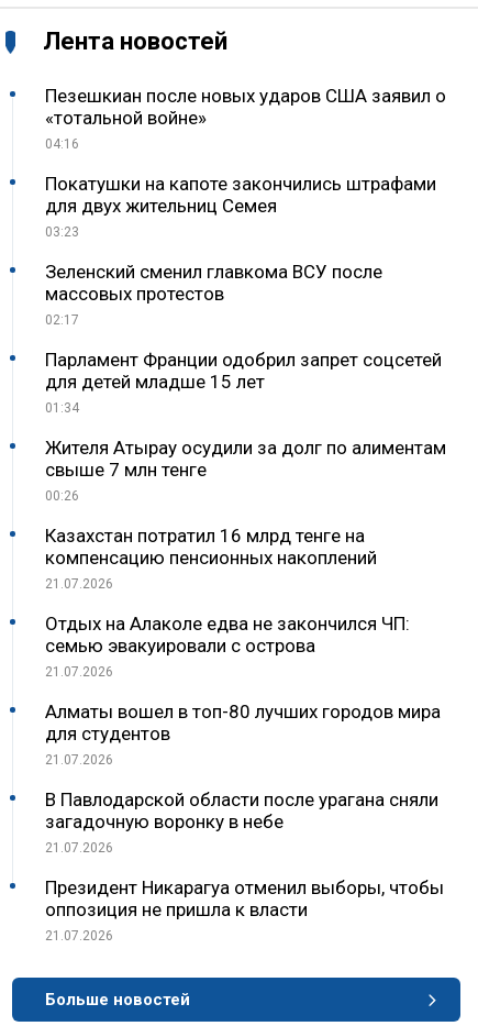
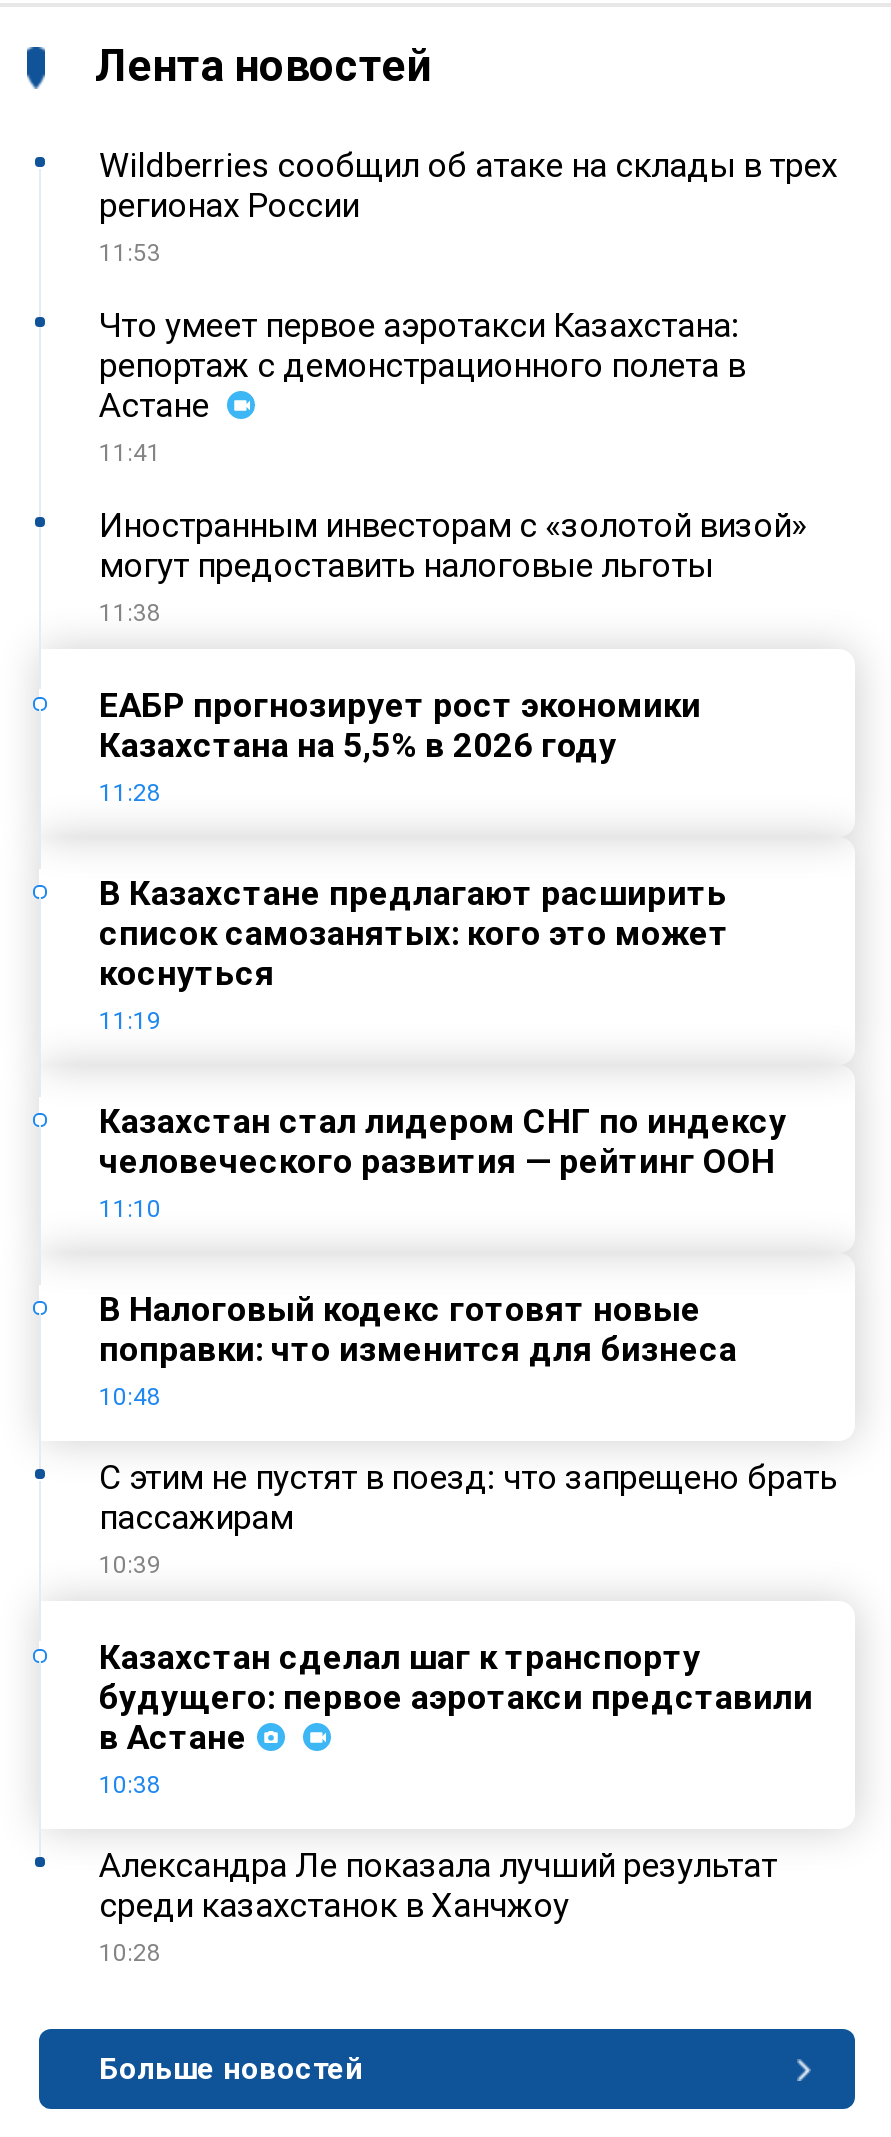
[45,84,446,151] Пезешкиан после новых ударов США заявил о | «тотальной войне» | 04:16 -> [99,144,837,266] Wildberries сообщил об атаке на склады в трех | регионах России | 11:53
[45,172,436,239] Покатушки на капоте закончились штрафами | для двух жительниц Семея | 03:23 -> [99,304,745,466] Что умеет первое аэротакси Казахстана: | репортаж с демонстрационного полета в | Астане | 11:41
[45,260,382,327] Зеленский сменил главкома ВСУ после | массовых протестов | 02:17 -> [99,504,807,626] Иностранным инвесторам с «золотой визой» | могут предоставить налоговые льготы | 11:38
[45,348,442,415] Парламент Франции одобрил запрет соцсетей | для детей младше 15 лет | 01:34 -> [99,684,701,806] ЕАБР прогнозирует рост экономики | Казахстана на 5,5% в 2026 году | 11:28
[45,436,446,503] Жителя Атырау осудили за долг по алиментам | свыше 7 млн тенге | 00:26 -> [99,872,729,1034] В Казахстане предлагают расширить | список самозанятых: кого это может | коснуться | 11:19
[45,524,377,591] Казахстан потратил 16 млрд тенге на | компенсацию пенсионных накоплений | 21.07.2026 -> [99,1100,787,1222] Казахстан стал лидером СНГ по индексу | человеческого развития — рейтинг ООН | 11:10
[45,612,410,679] Отдых на Алаколе едва не закончился ЧП: | семью эвакуировали с острова | 21.07.2026 -> [99,1288,737,1410] В Налоговый кодекс готовят новые | поправки: что изменится для бизнеса | 10:48
[45,700,441,767] Алматы вошел в топ-80 лучших городов мира | для студентов | 21.07.2026 -> [99,1456,837,1578] С этим не пустят в поезд: что запрещено брать | пассажирам | 10:39
[45,788,438,855] В Павлодарской области после урагана сняли | загадочную воронку в небе | 21.07.2026 -> [99,1636,813,1798] Казахстан сделал шаг к транспорту | будущего: первое аэротакси представили | в Астане | 10:38
[45,876,444,943] Президент Никарагуа отменил выборы, чтобы | оппозиция не пришла к власти | 21.07.2026 -> [99,1844,777,1966] Александра Ле показала лучший результат | среди казахстанок в Ханчжоу | 10:28

